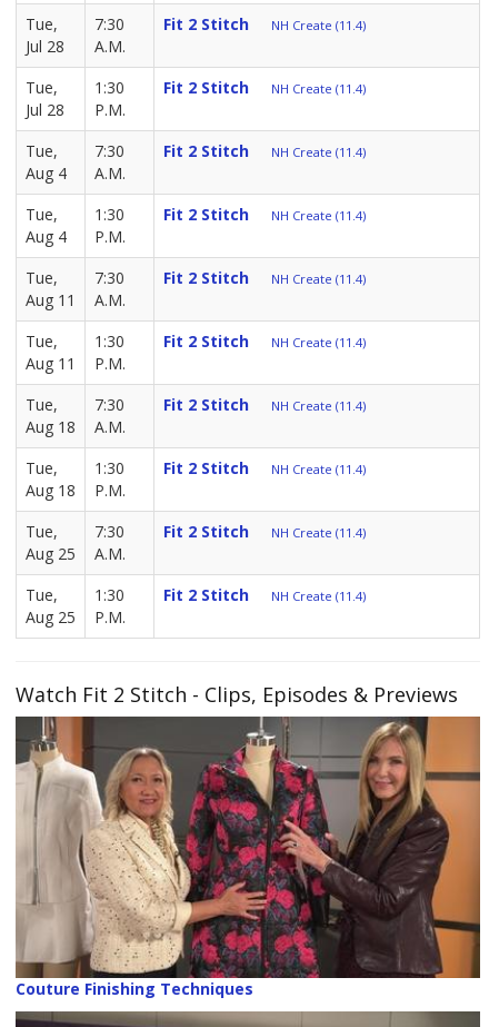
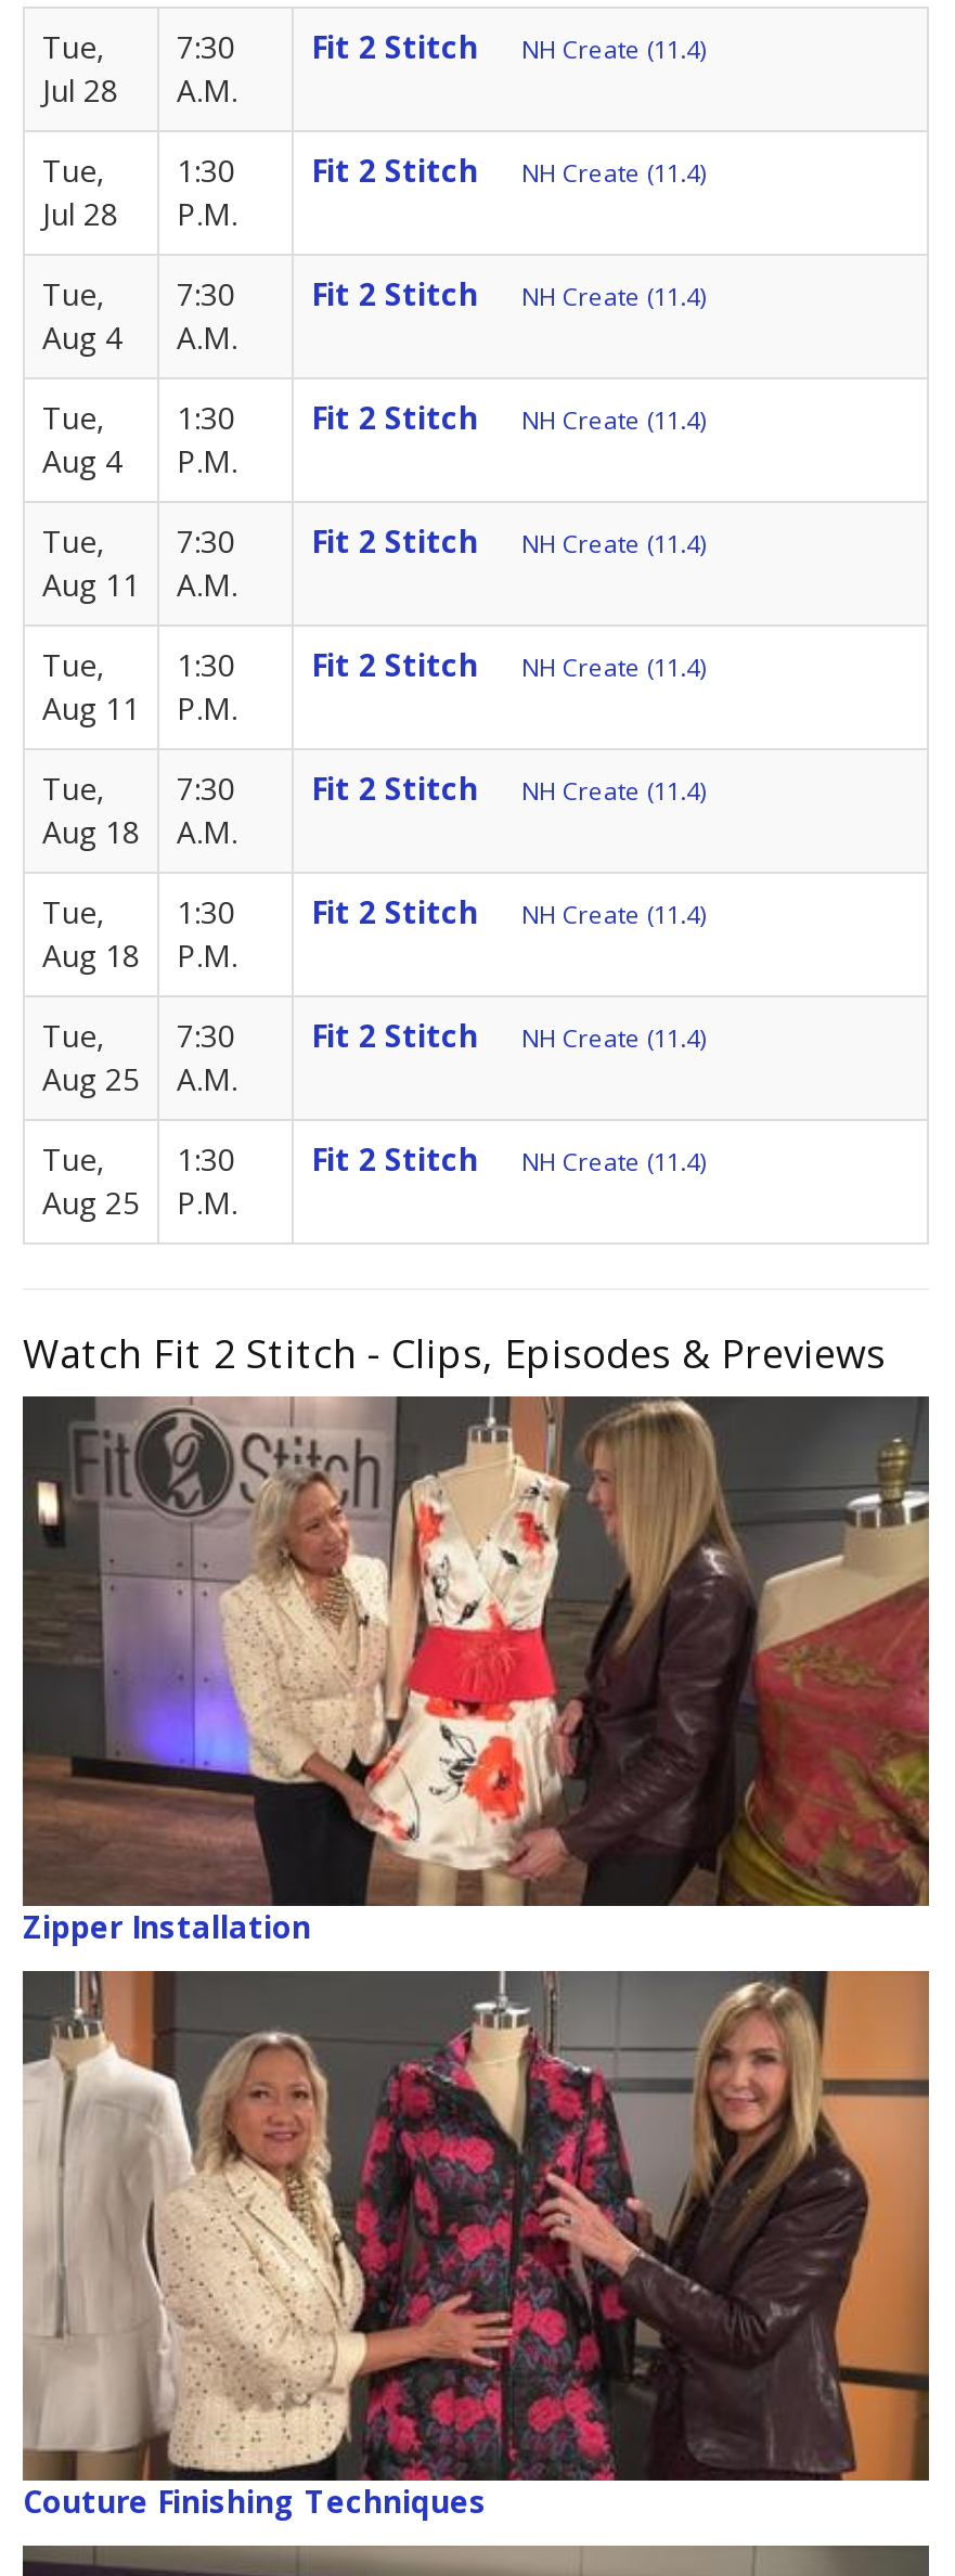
none -> [21,1394,931,1948] [image] | Zipper Installation

